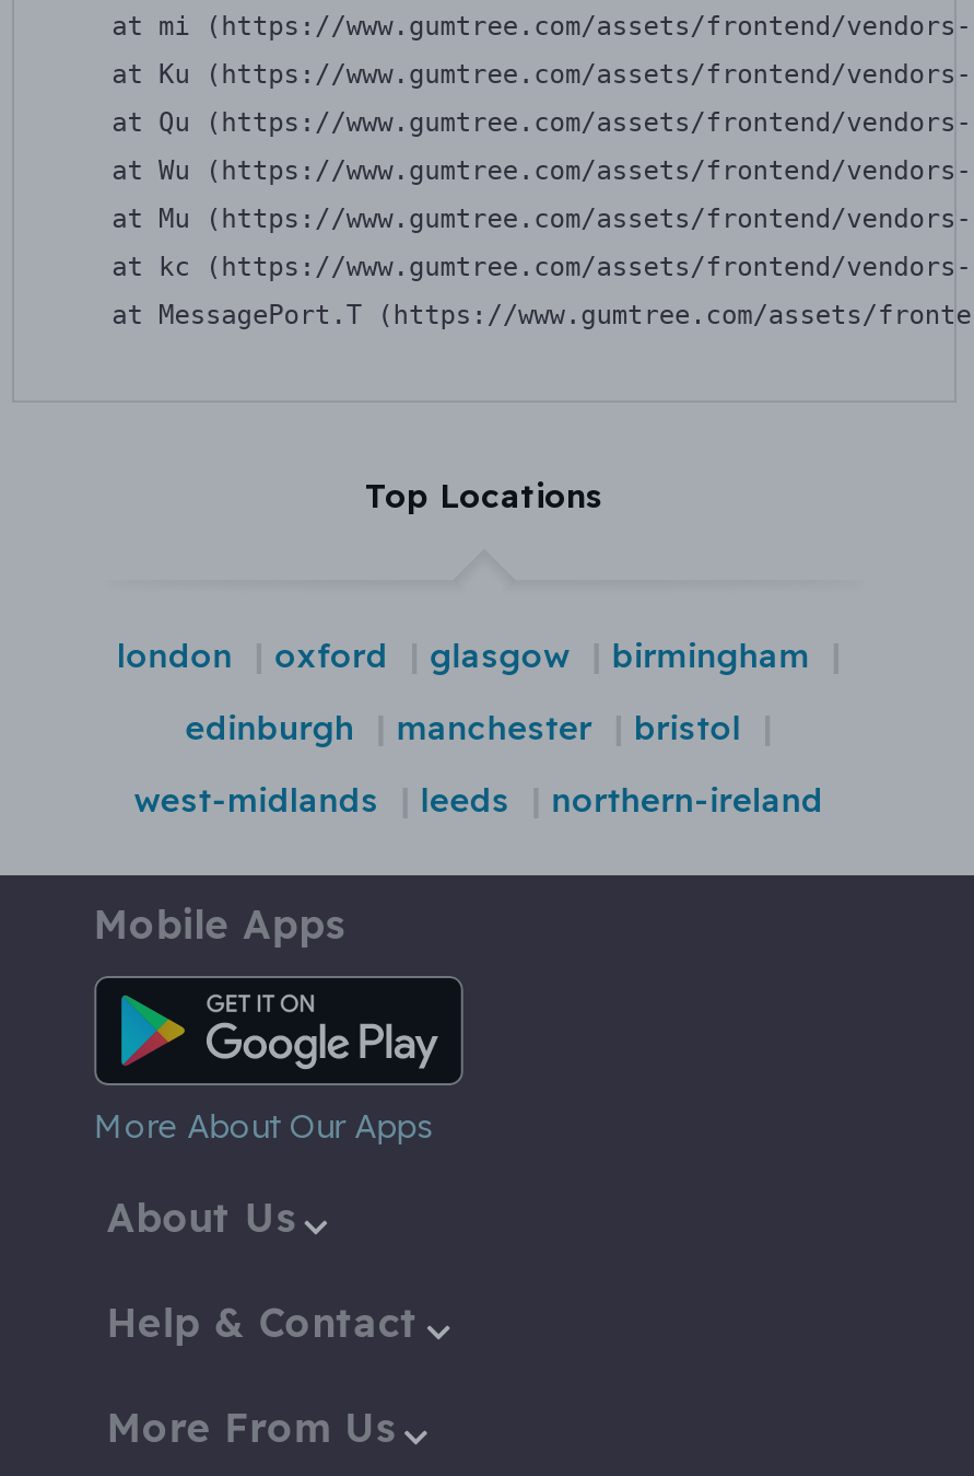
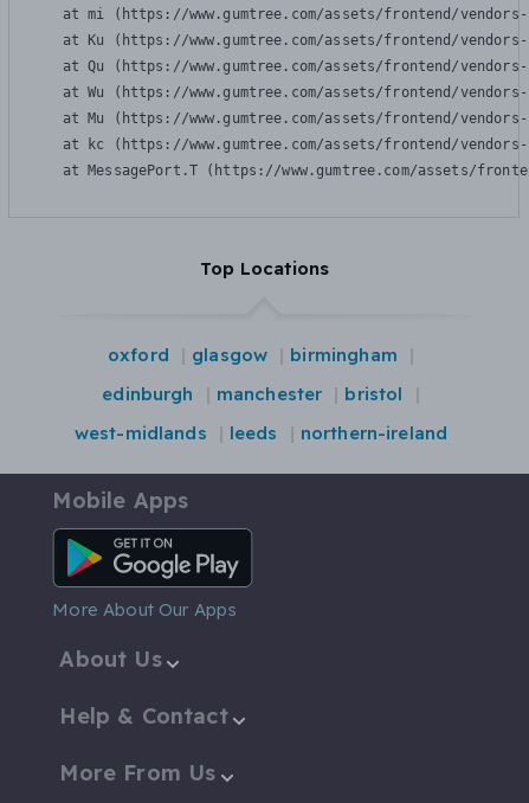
[117,635,233,676] london -> none

